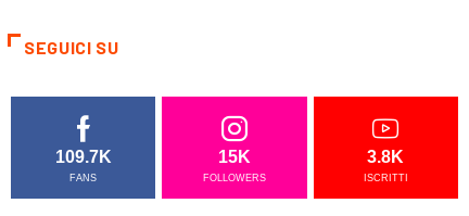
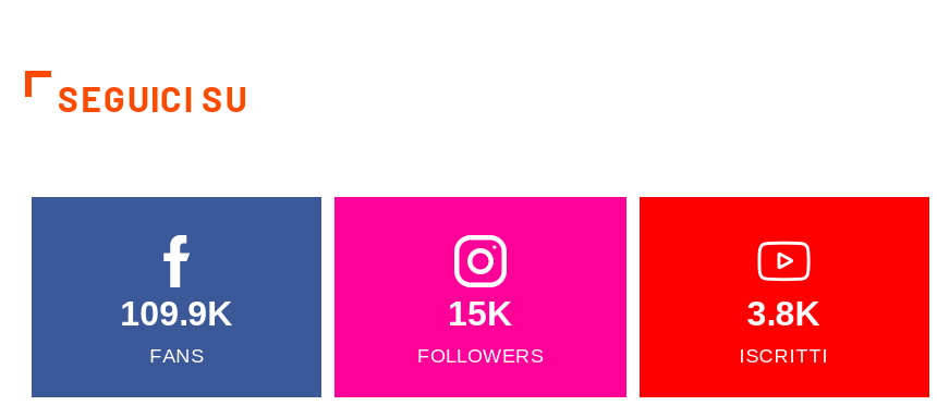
[55,147,111,166] 109.7K -> [120,295,234,332] 109.9K

